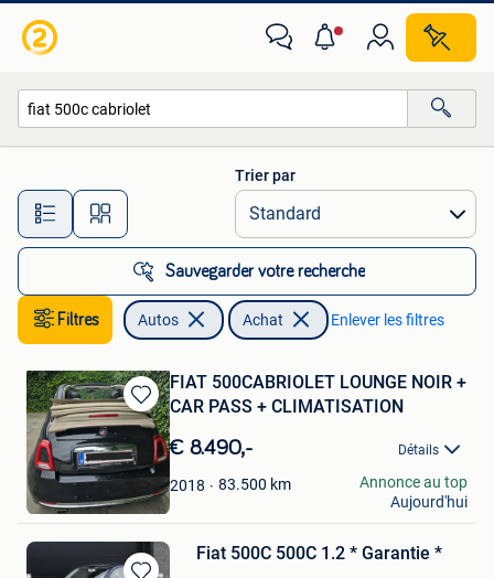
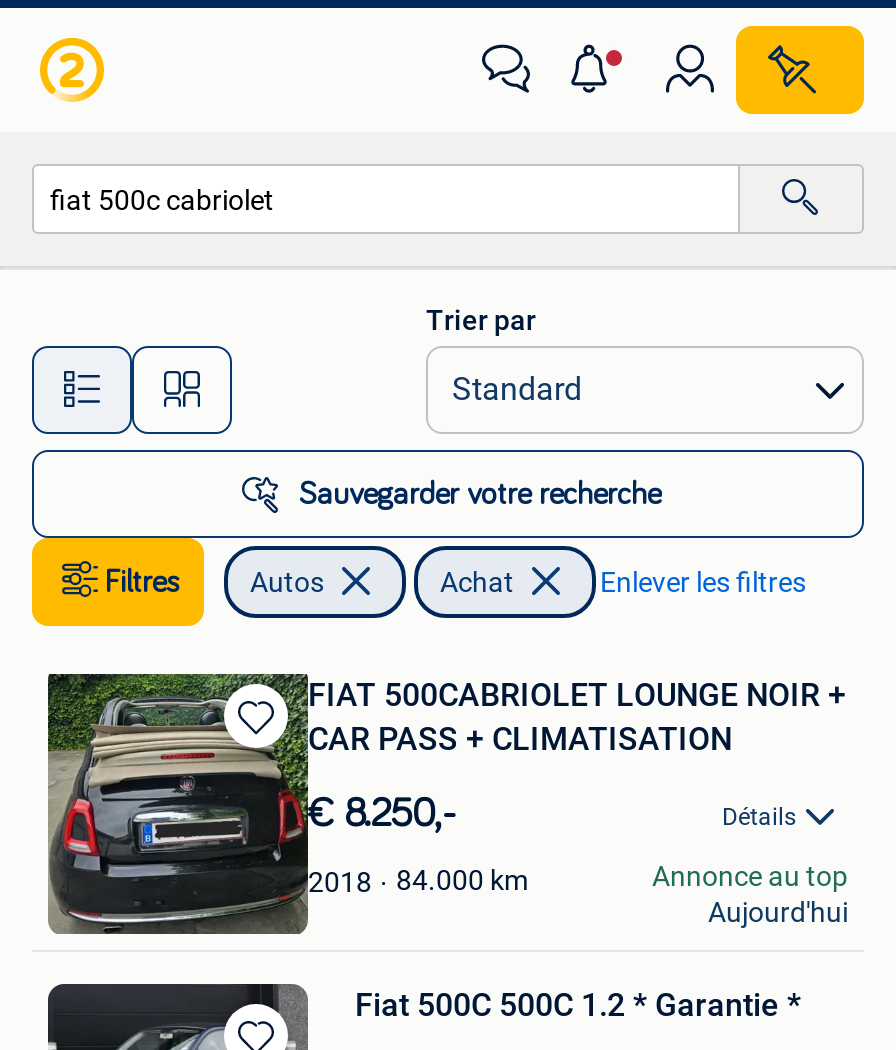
[170,437,253,459] € 8.490,- -> [308,794,456,834] € 8.250,-
[170,476,291,494] 2018 83.500 km -> [308,865,528,898] 2018 84.000 km

